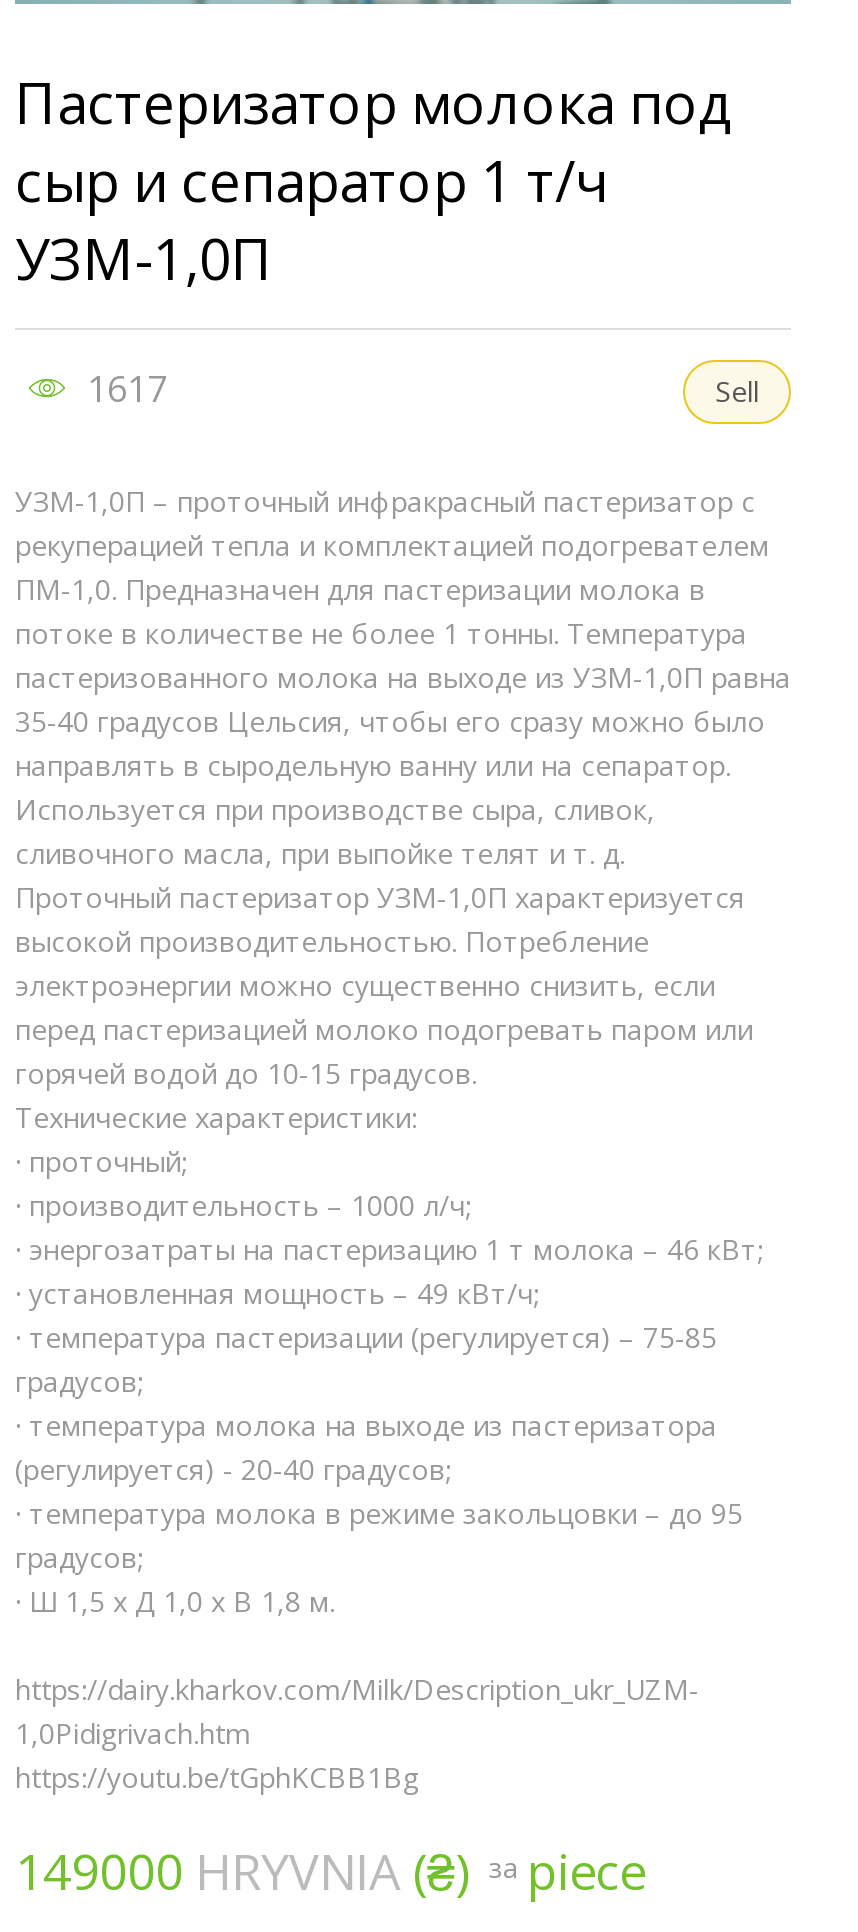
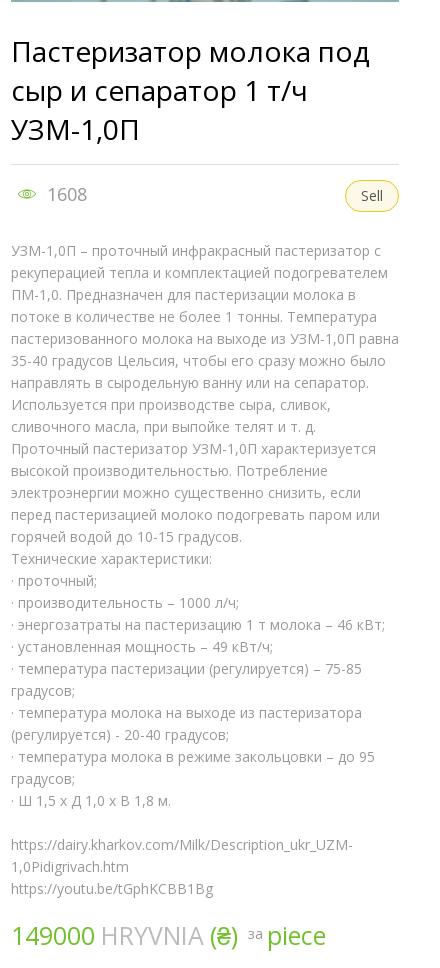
[87,364,167,412] 1617 -> [47,182,87,206] 1608

